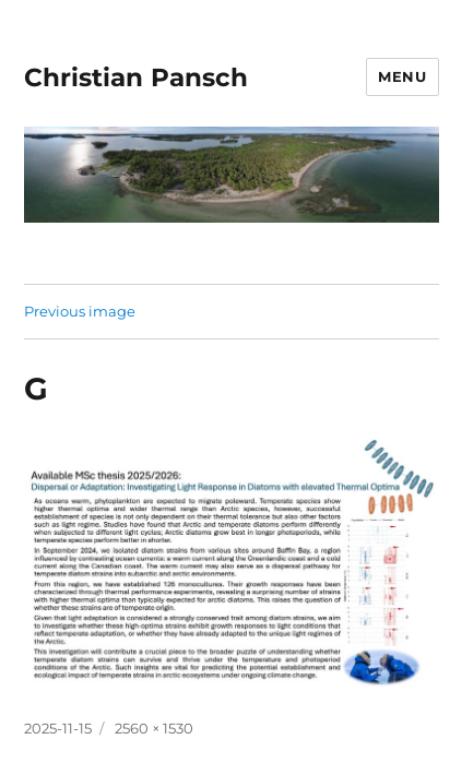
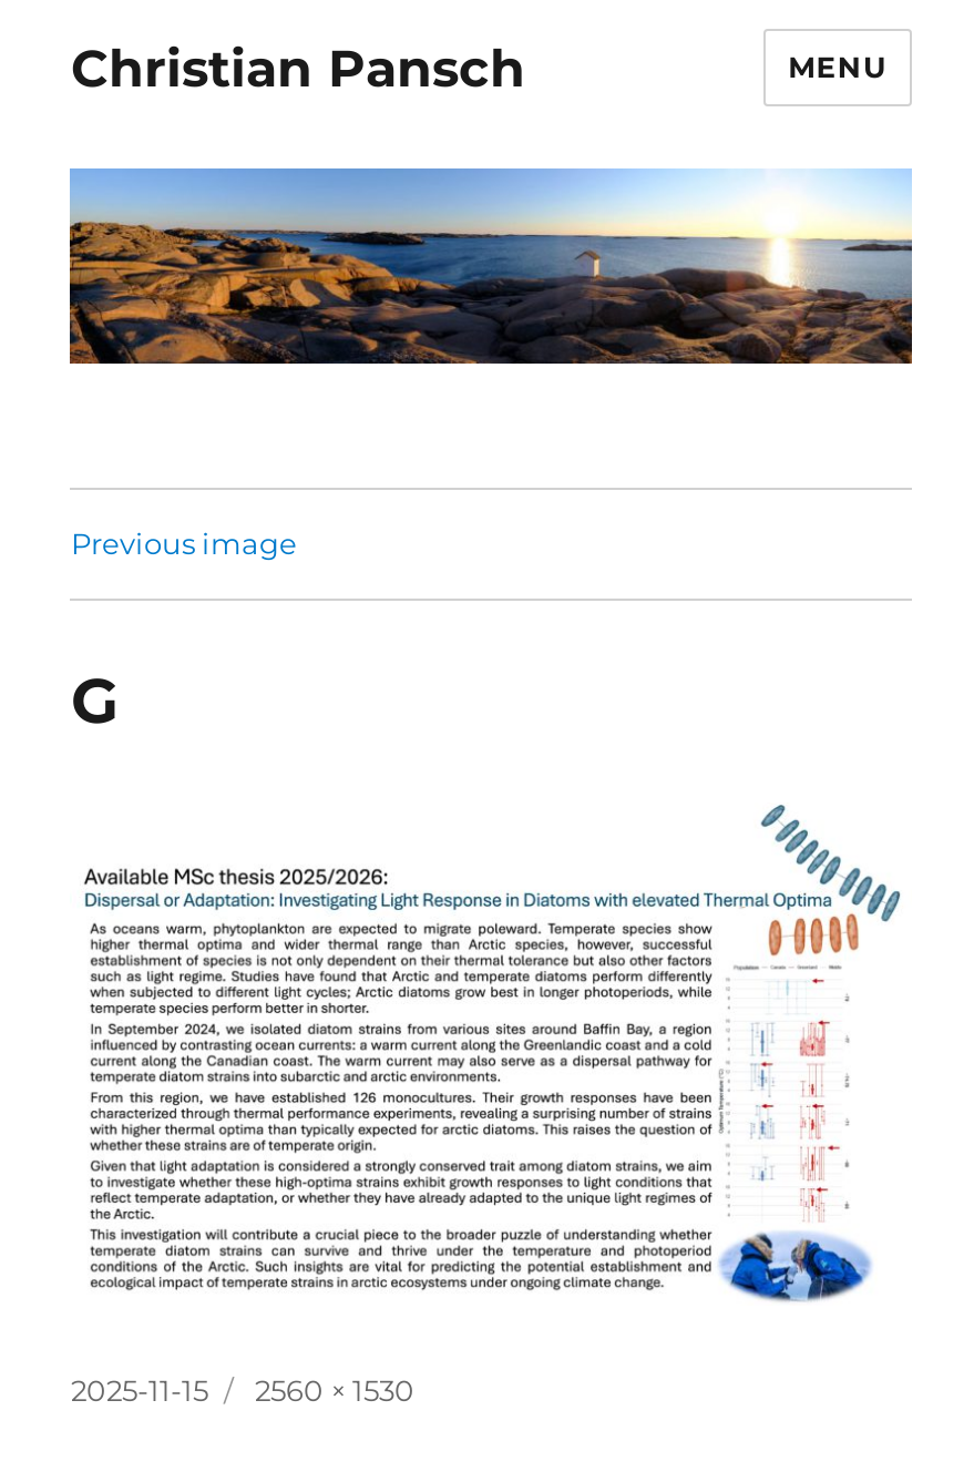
[23,127,440,224] [image] -> [68,168,912,366] [image]

